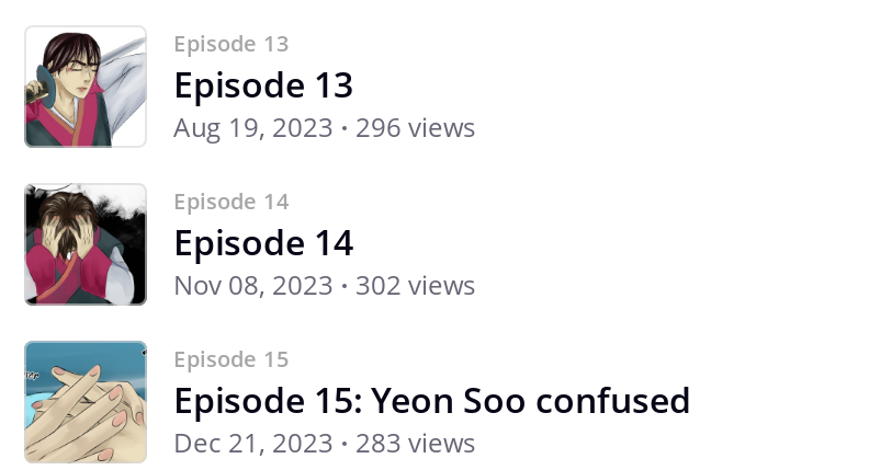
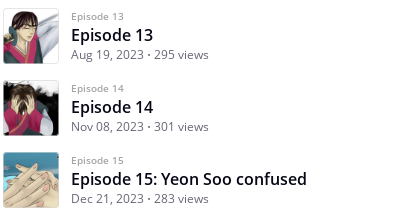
[173,108,476,146] Aug 19, 2023 296 views -> [71,46,209,63] Aug 19, 2023 295 views
[173,266,476,303] Nov 08, 2023 302 views -> [71,118,209,135] Nov 08, 2023 301 views

